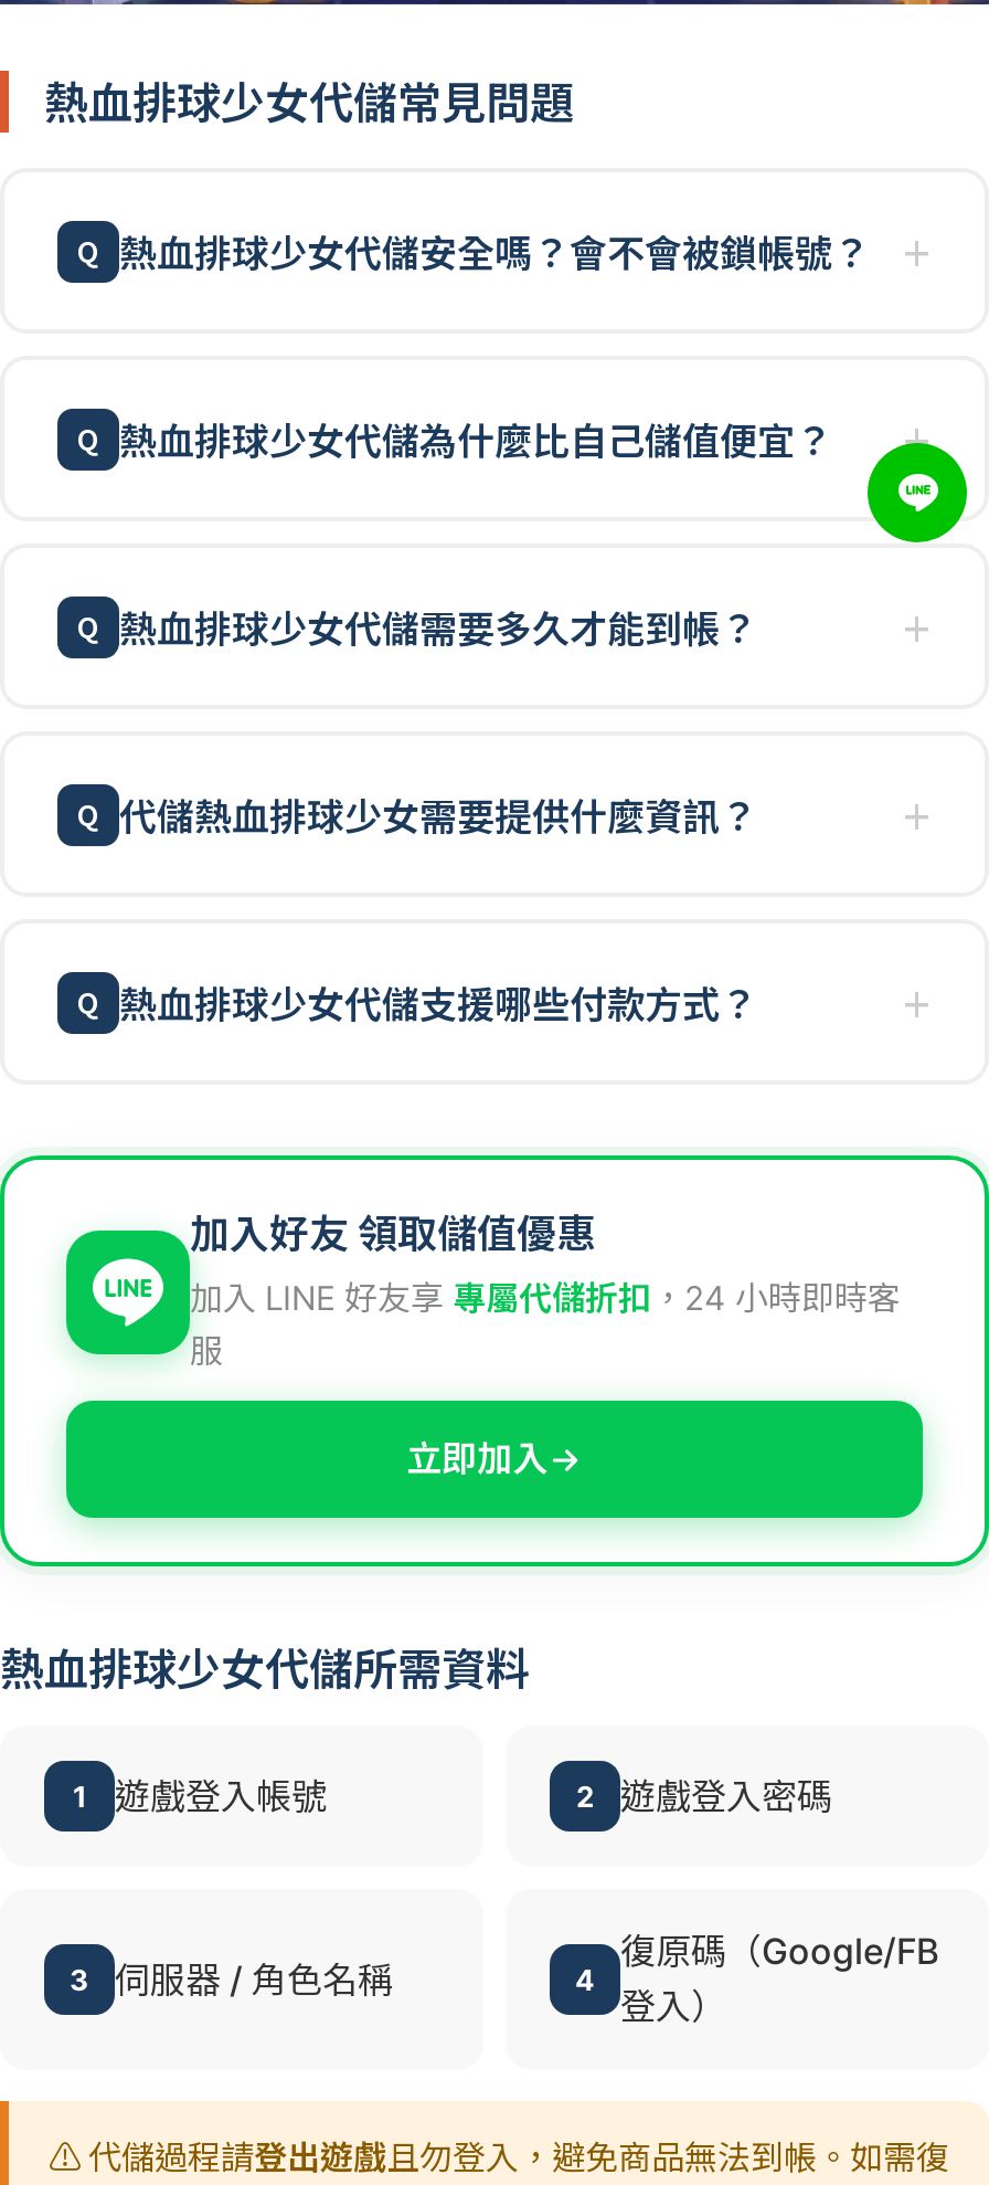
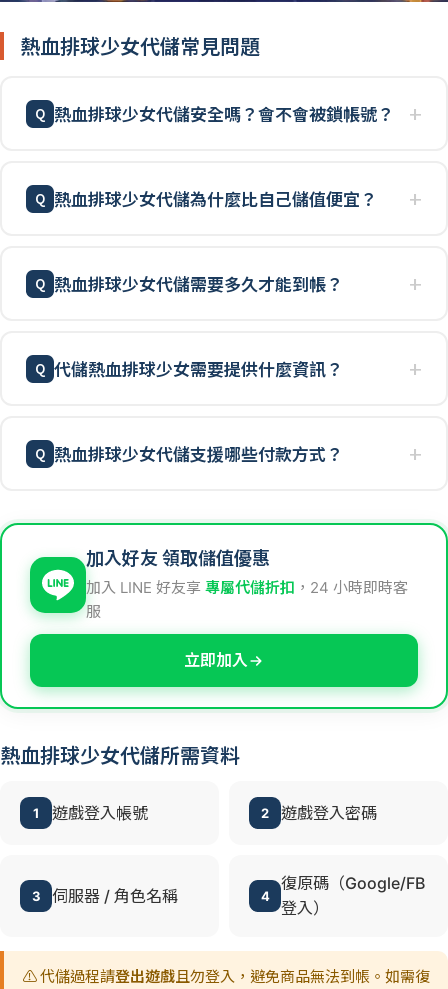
[865,440,969,546] [image] -> none

